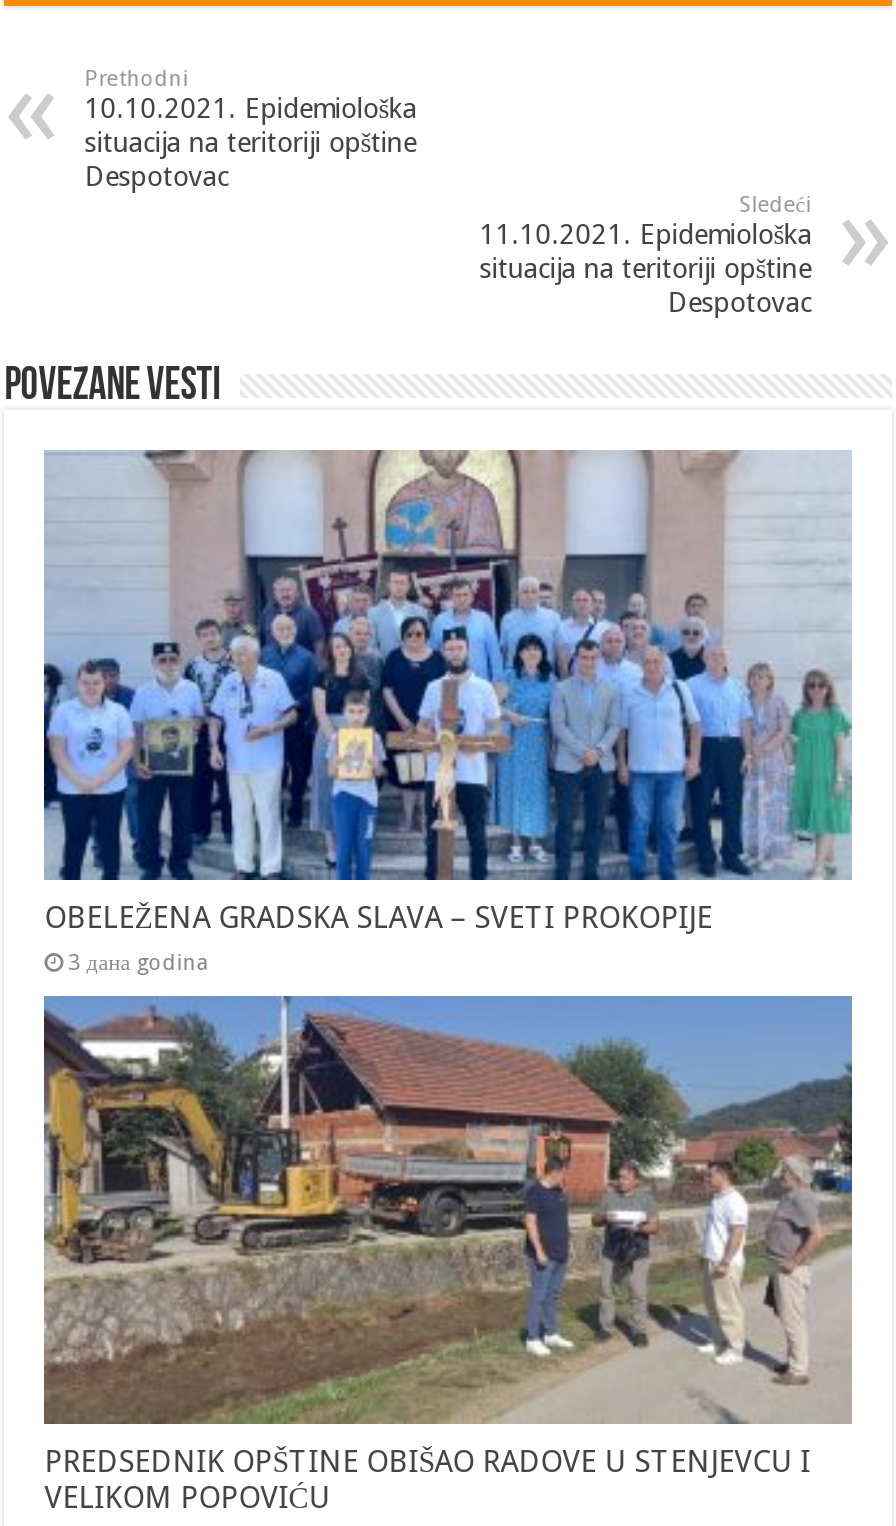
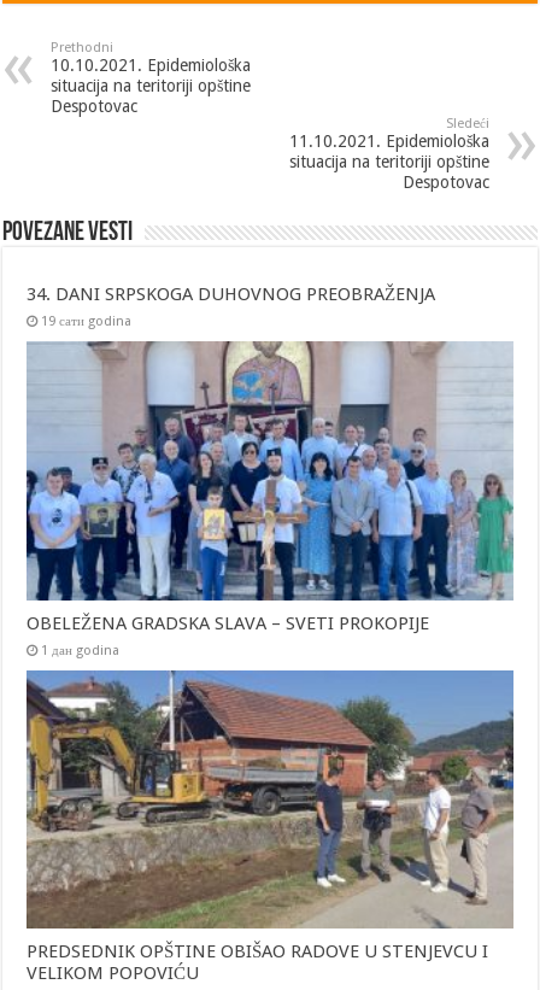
none -> [27,283,435,329] 34. DANI SRPSKOGA DUHOVNOG PREOBRAŽENJA | 19 сати godina
[68,949,208,975] 3 дана godina -> [41,642,120,658] 1 дан godina

